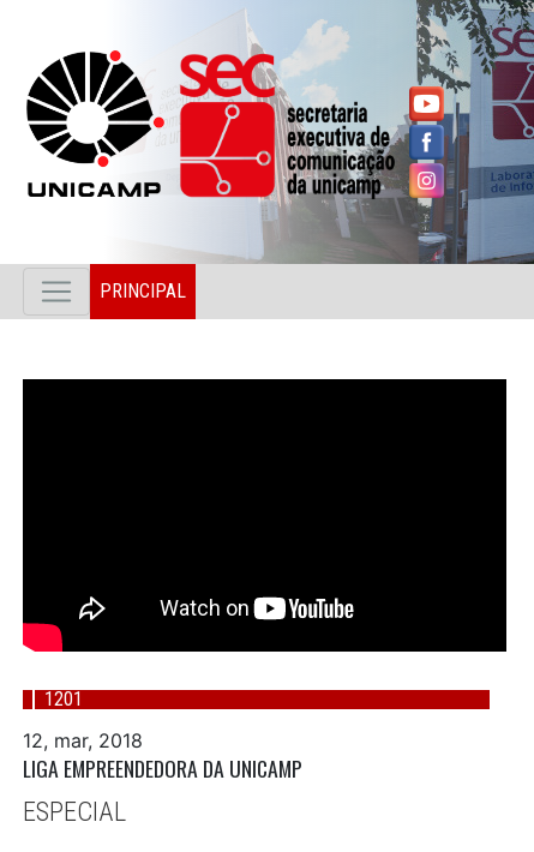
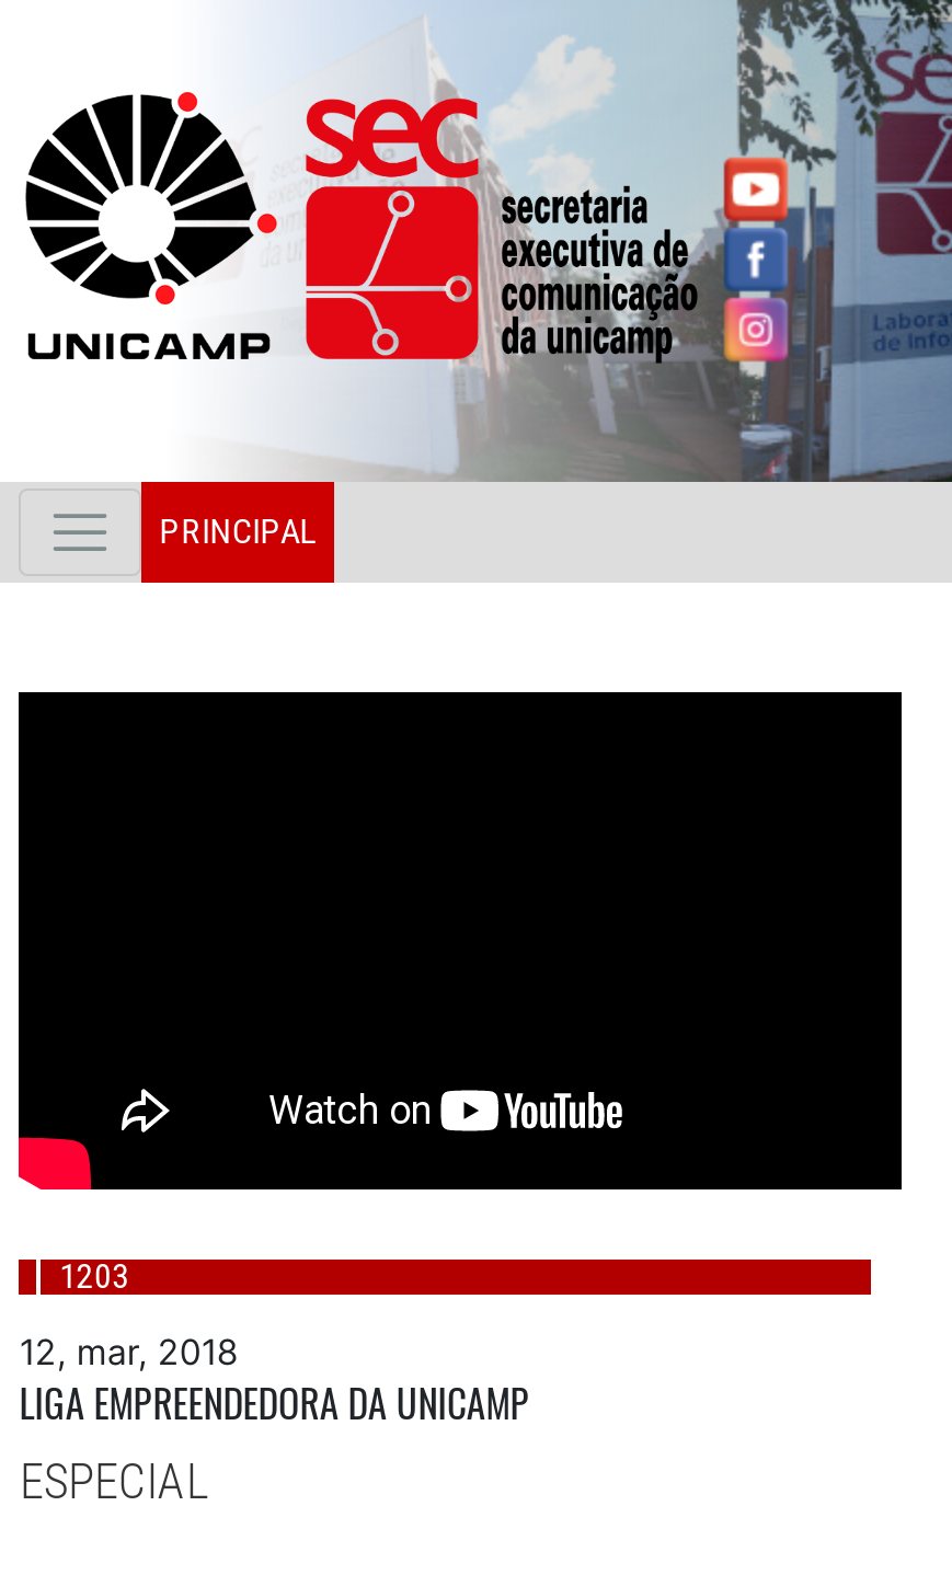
[45,687,83,710] 1201 -> [59,1255,129,1296] 1203

